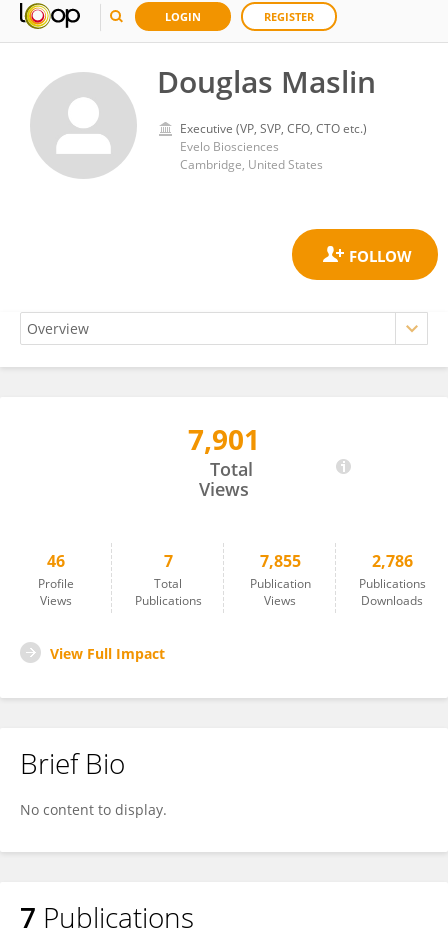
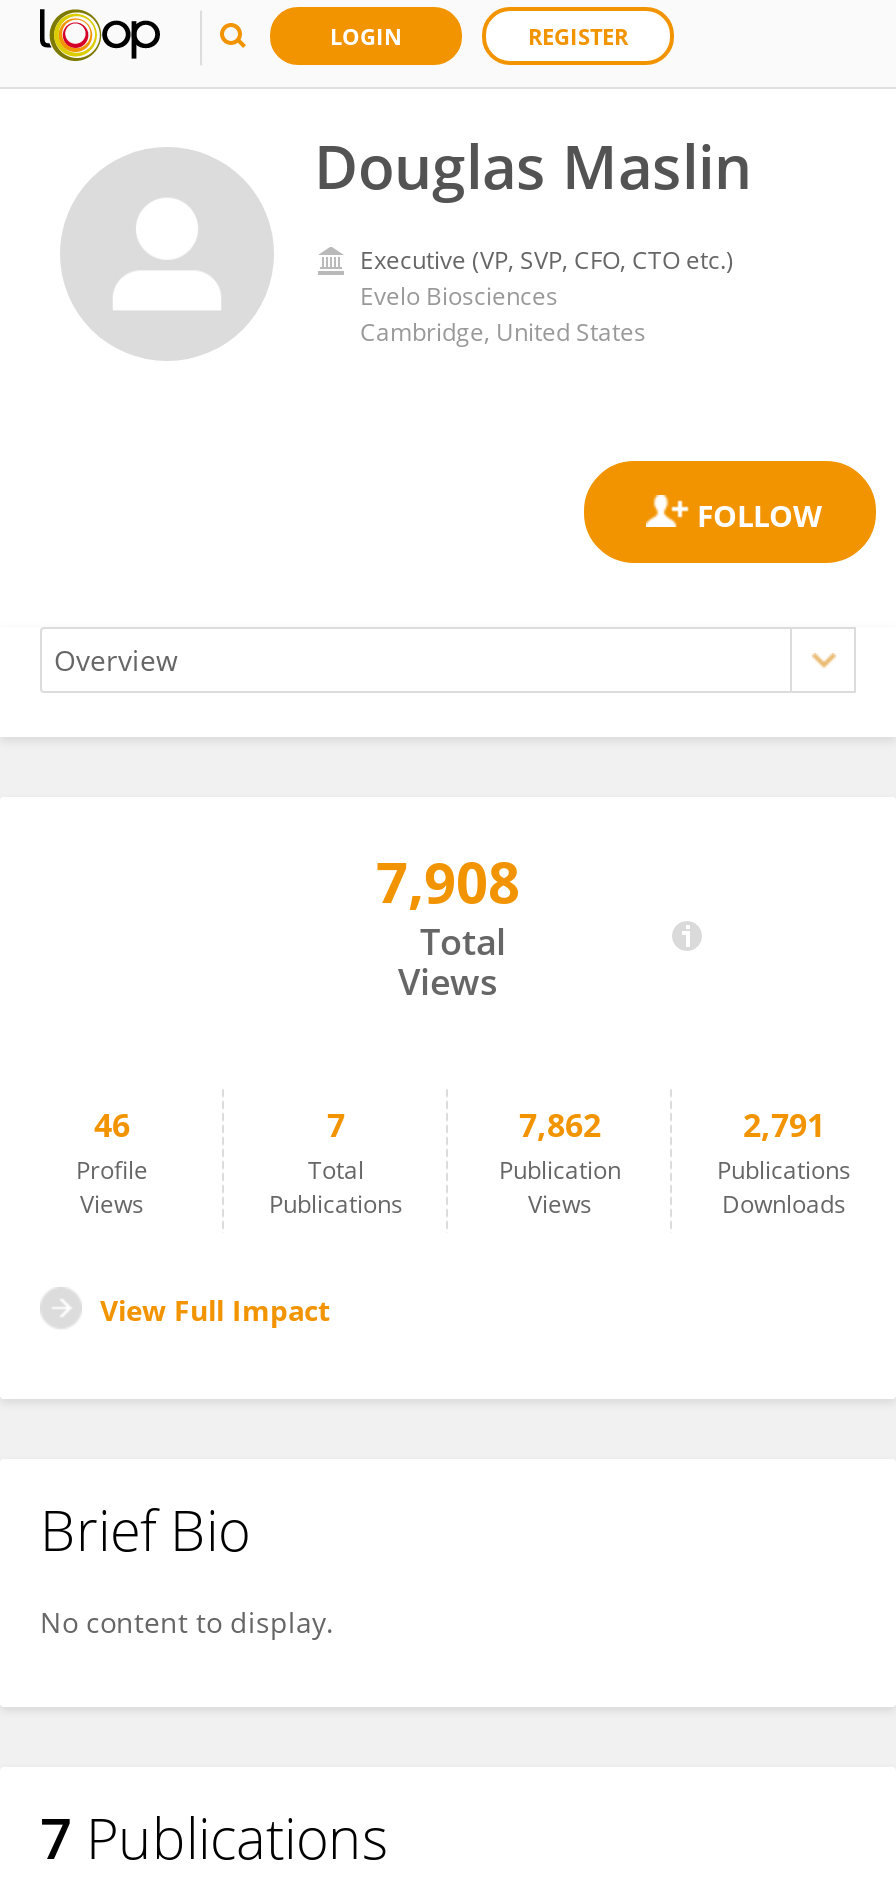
[188,420,260,458] 7,901 -> [376,843,520,919] 7,908
[259,550,300,572] 7,855 -> [519,1103,601,1147] 7,862
[371,550,412,572] 2,786 -> [743,1103,825,1147] 2,791

